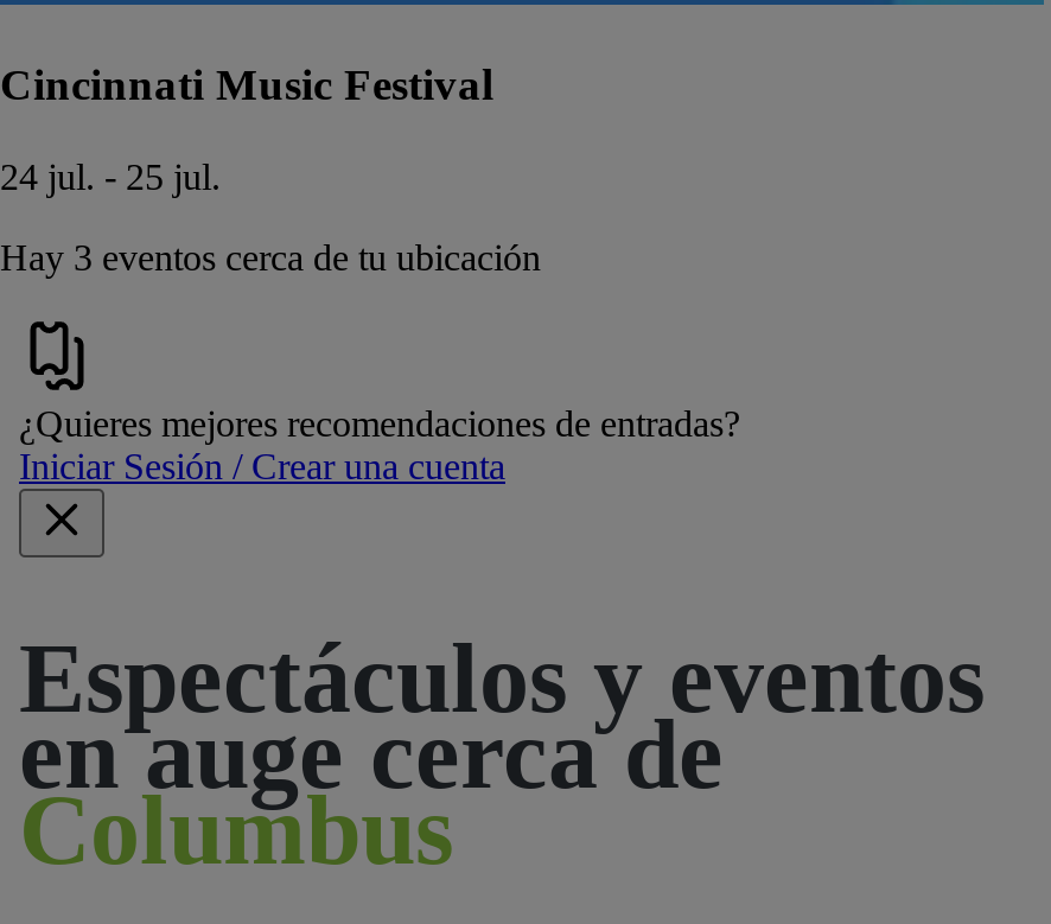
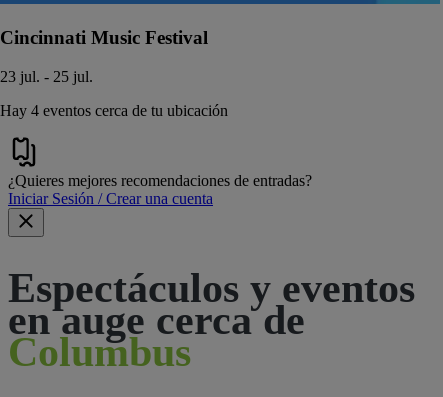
[0,156,221,196] 24 jul. - 25 jul. -> [0,68,93,85] 23 jul. - 25 jul.
[0,237,541,277] Hay 3 eventos cerca de tu ubicación -> [0,102,228,119] Hay 4 eventos cerca de tu ubicación

